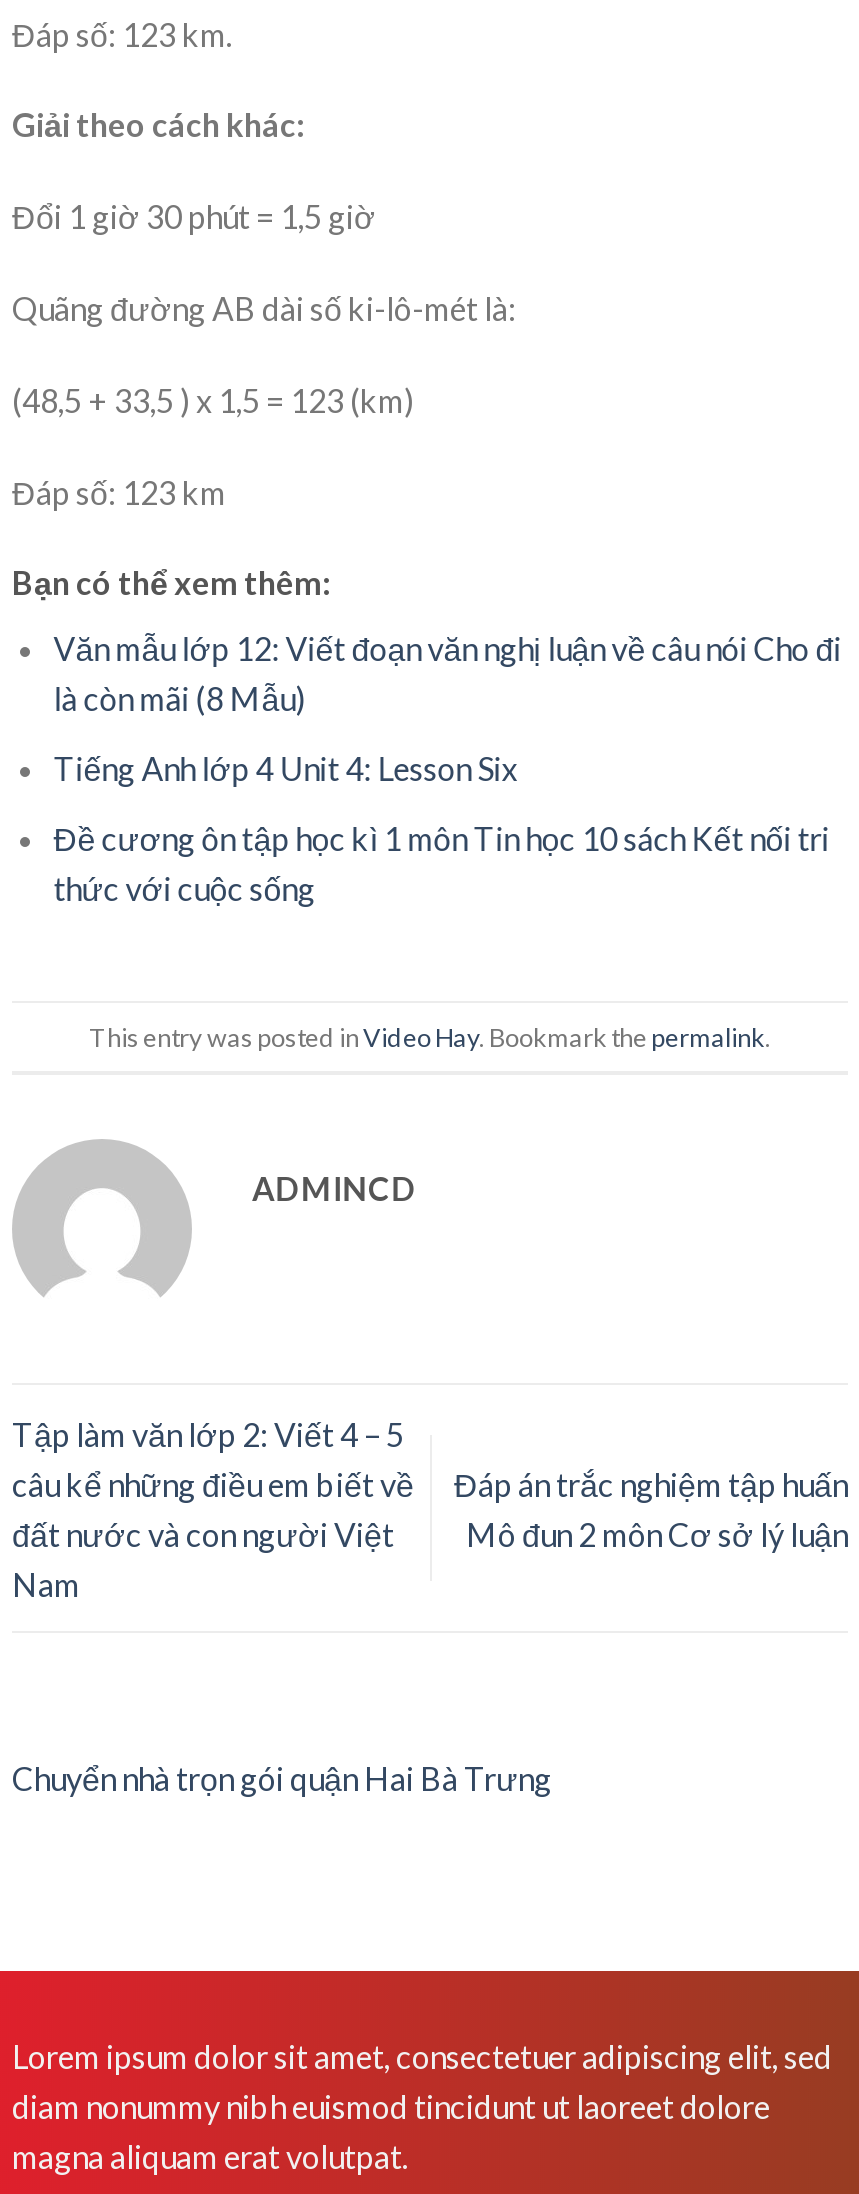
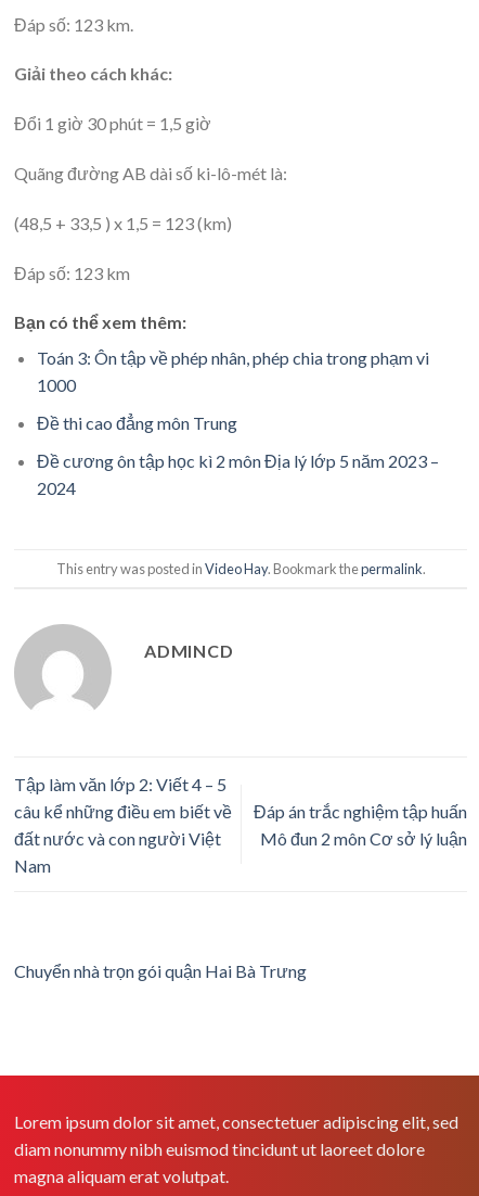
[54,630,842,718] Văn mẫu lớp 12: Viết đoạn văn nghị luận về câu nói Cho đi | là còn mãi (8 Mẫu) -> [37,348,429,395] Toán 3: Ôn tập về phép nhân, phép chia trong phạm vi | 1000
[54,749,518,787] Tiếng Anh lớp 4 Unit 4: Lesson Six -> [37,412,237,433] Đề thi cao đẳng môn Trung
[54,818,830,906] Đề cương ôn tập học kì 1 môn Tin học 10 sách Kết nối tri | thức với cuộc sống -> [37,450,439,498] Đề cương ôn tập học kì 2 môn Địa lý lớp 5 năm 2023 – | 2024

